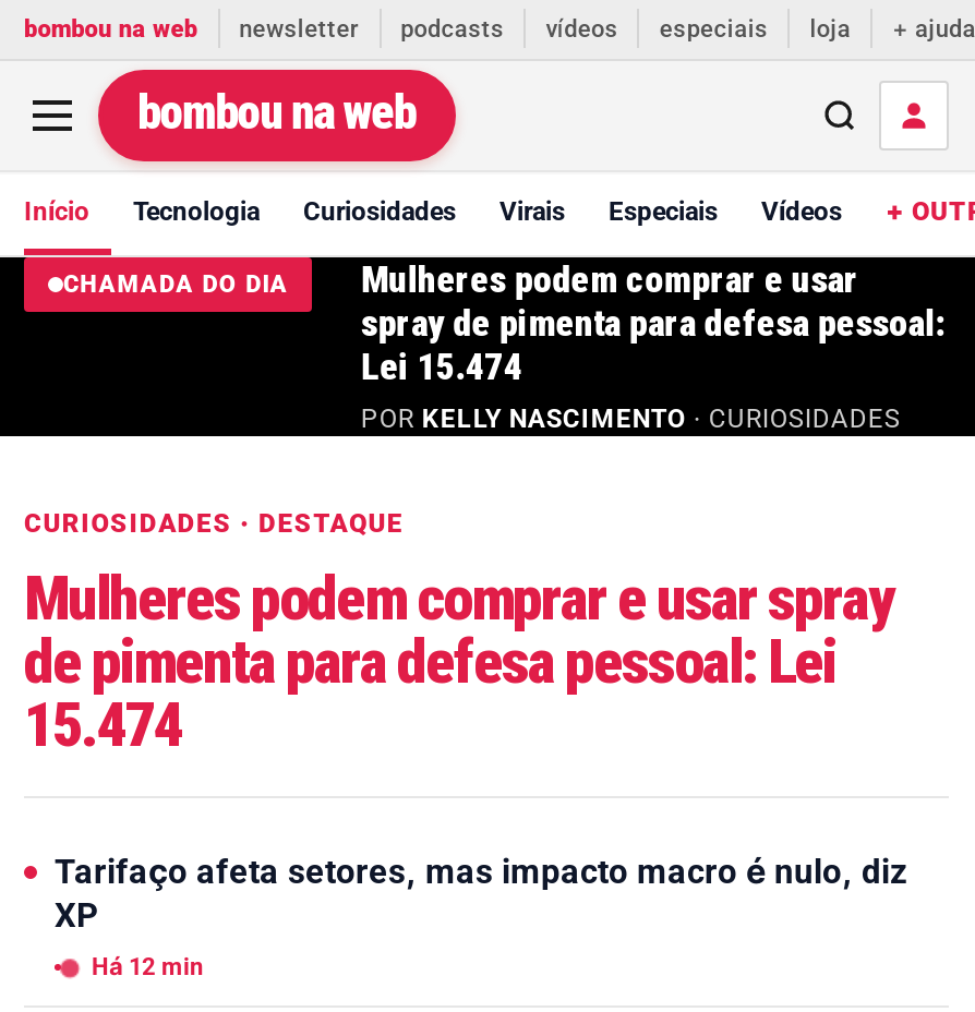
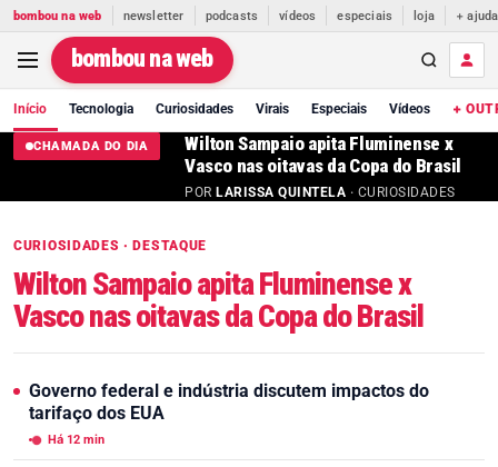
[361,257,945,434] Mulheres podem comprar e usar | spray de pimenta para defesa pessoal: | Lei 15.474 | POR KELLY NASCIMENTO · CURIOSIDADES -> [185,132,461,200] Wilton Sampaio apita Fluminense x | Vasco nas oitavas da Copa do Brasil | POR LARISSA QUINTELA · CURIOSIDADES
[24,563,894,761] Mulheres podem comprar e usar spray | de pimenta para defesa pessoal: Lei | 15.474 -> [13,266,424,335] Wilton Sampaio apita Fluminense x | Vasco nas oitavas da Copa do Brasil
[55,853,907,936] Tarifaço afeta setores, mas impacto macro é nulo, diz | XP -> [29,381,429,424] Governo federal e indústria discutem impactos do | tarifaço dos EUA

